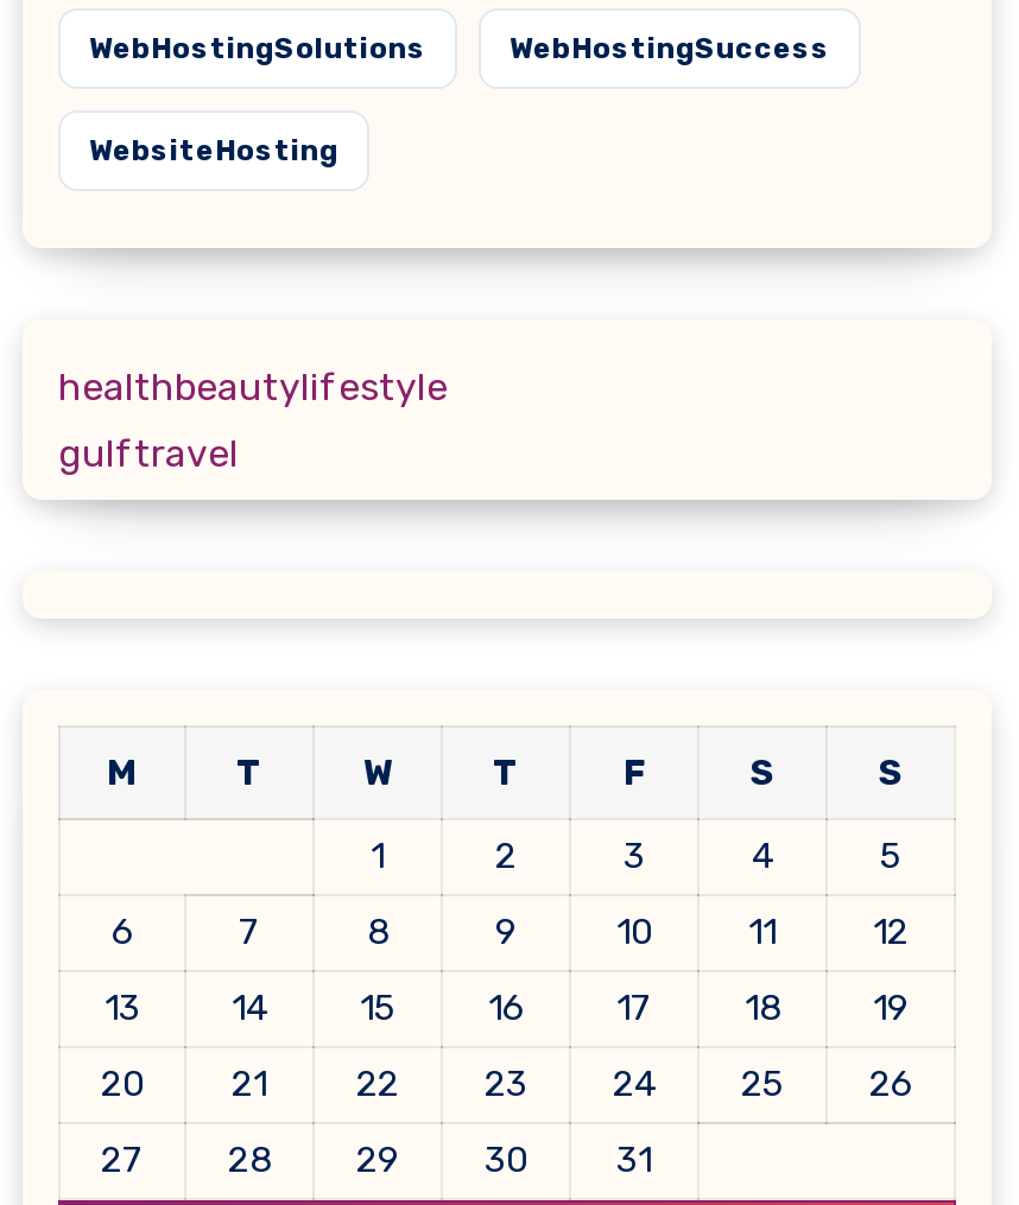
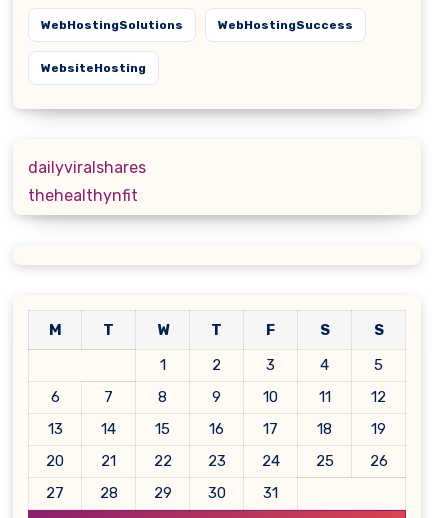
[58,365,448,410] healthbeautylifestyle -> [28,158,146,177] dailyviralshares
[58,432,239,477] gulftravel -> [28,186,138,205] thehealthynfit

